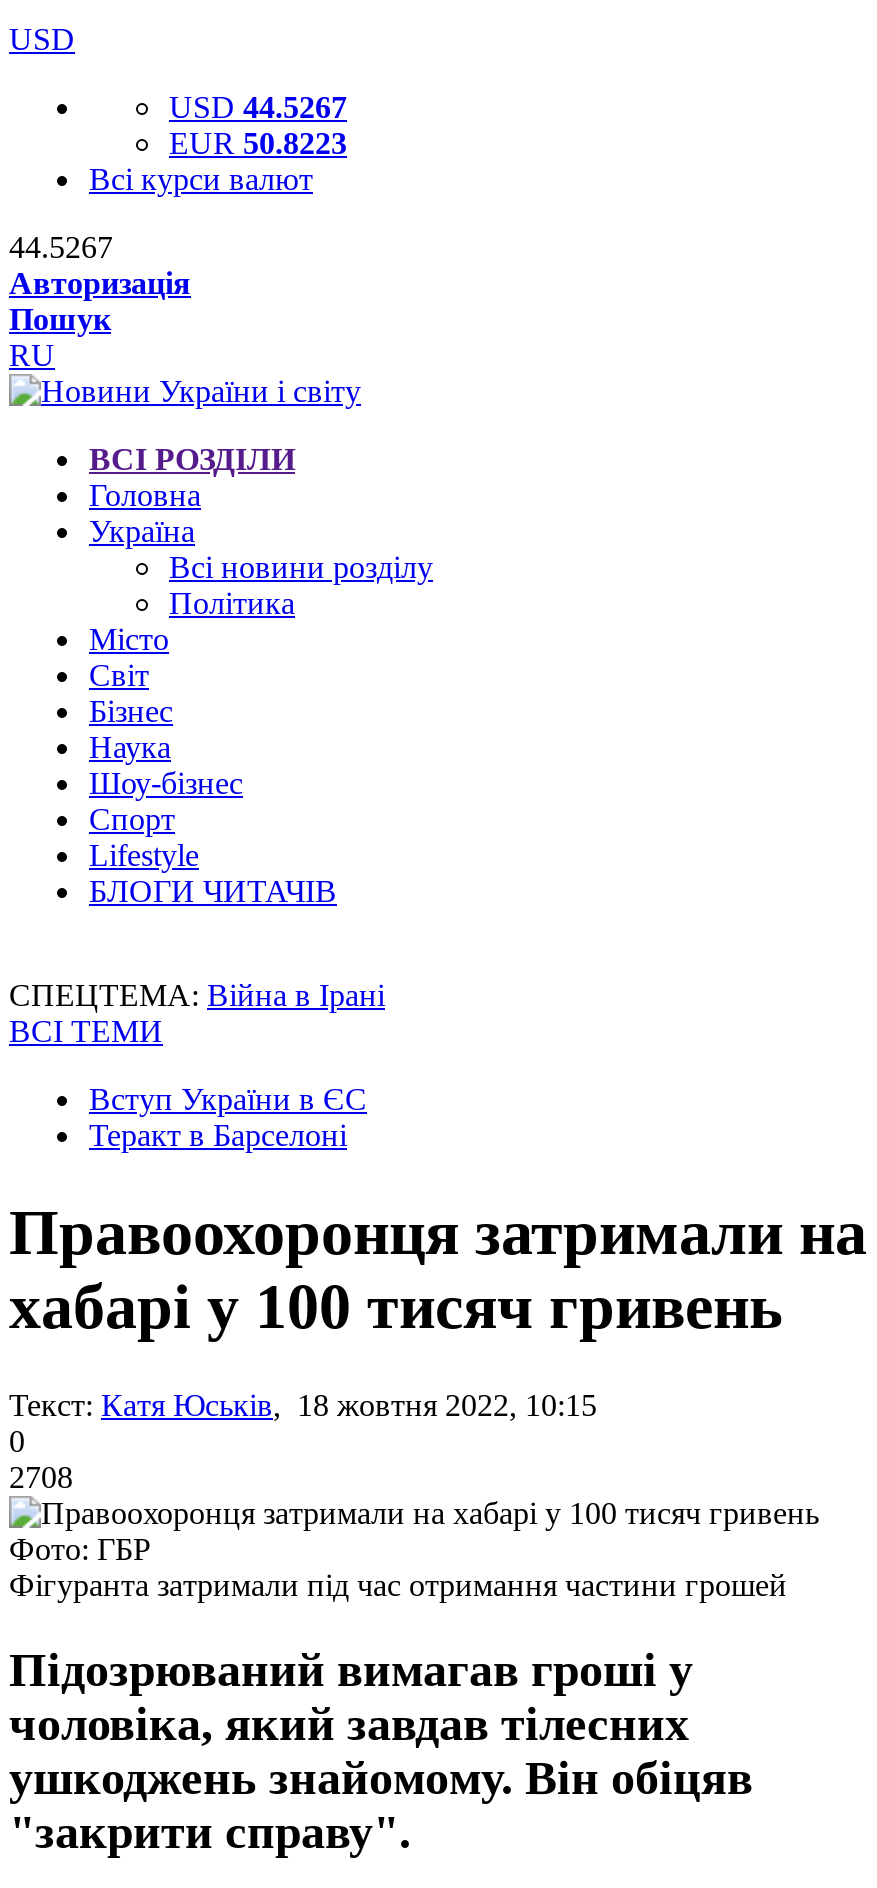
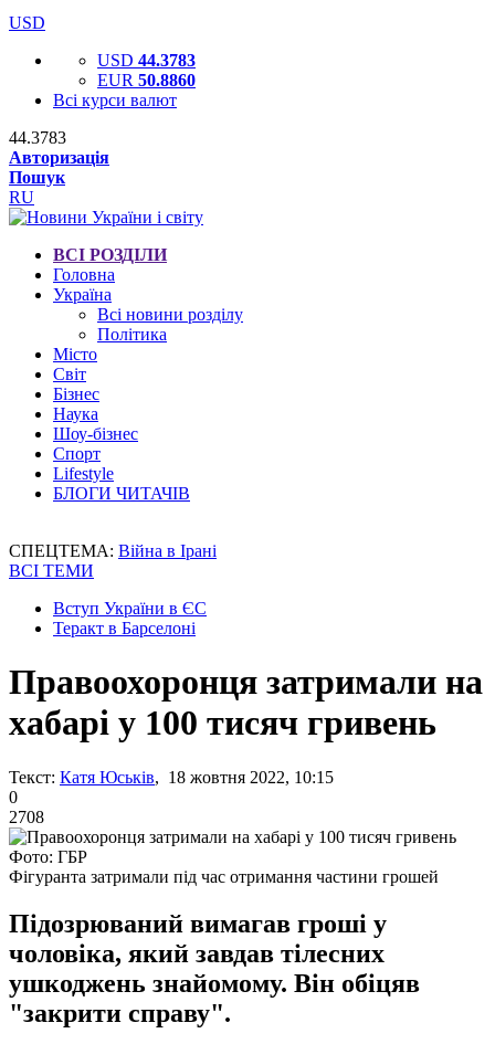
[169,90,347,124] USD 44.5267 -> [97,51,196,70] USD 44.3783
[169,126,347,160] EUR 50.8223 -> [97,71,196,89] EUR 50.8860
[9,230,113,264] 44.5267 -> [9,128,66,147] 44.3783

